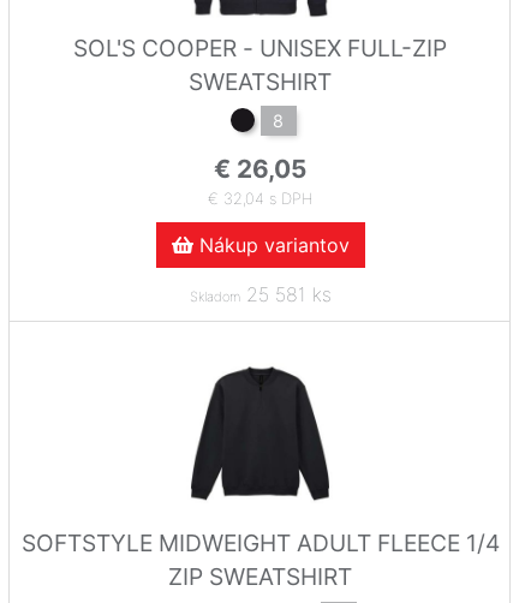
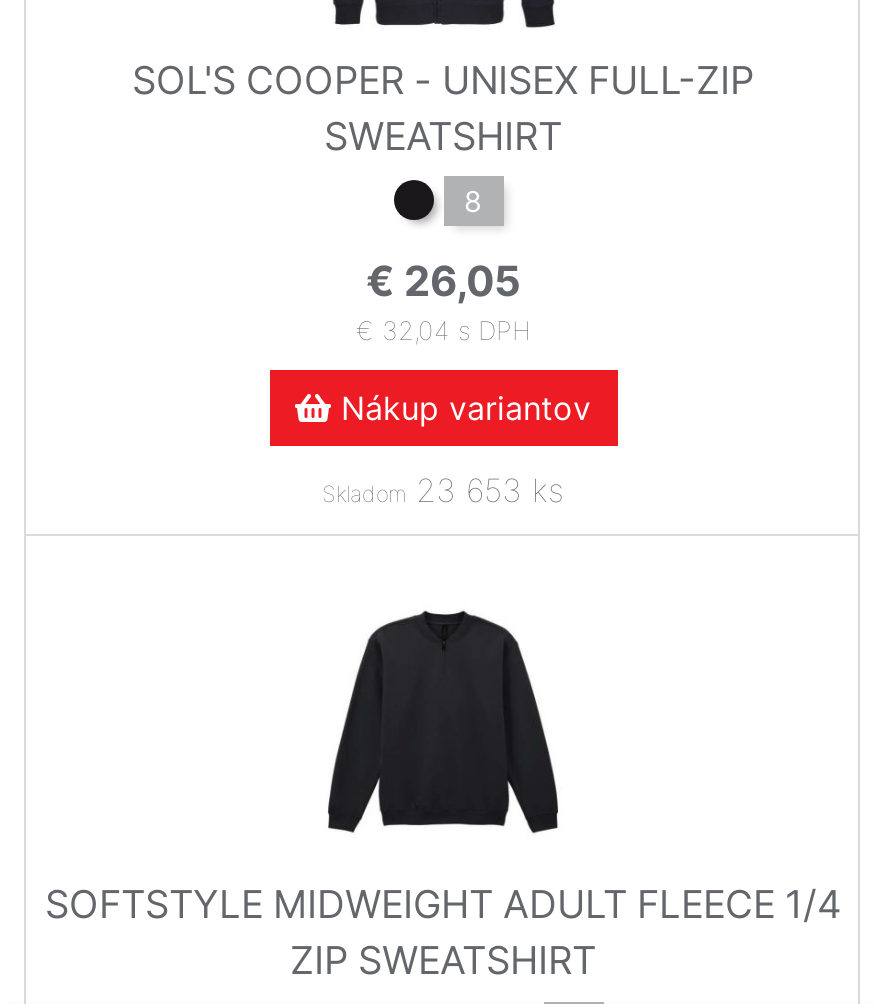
[189,283,331,307] Skladom 25 581 ks -> [322,471,564,511] Skladom 23 653 ks

